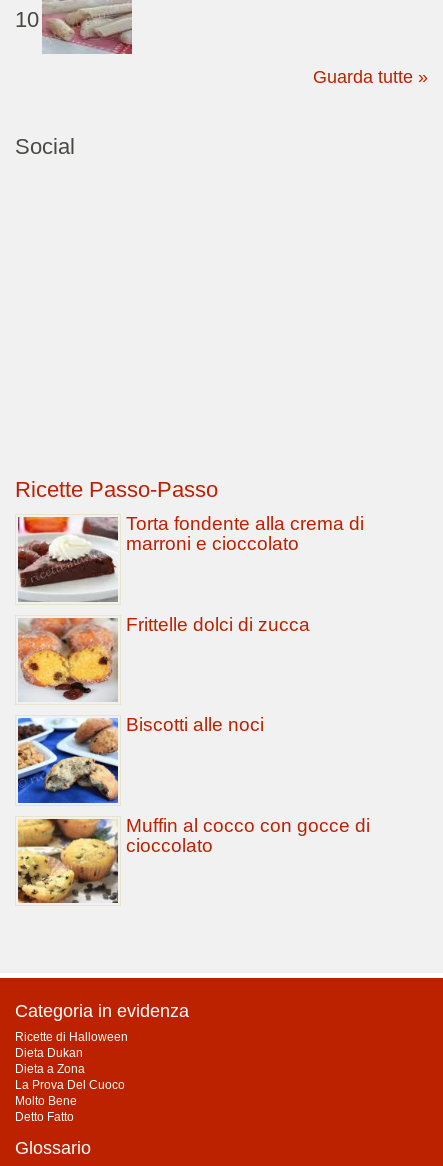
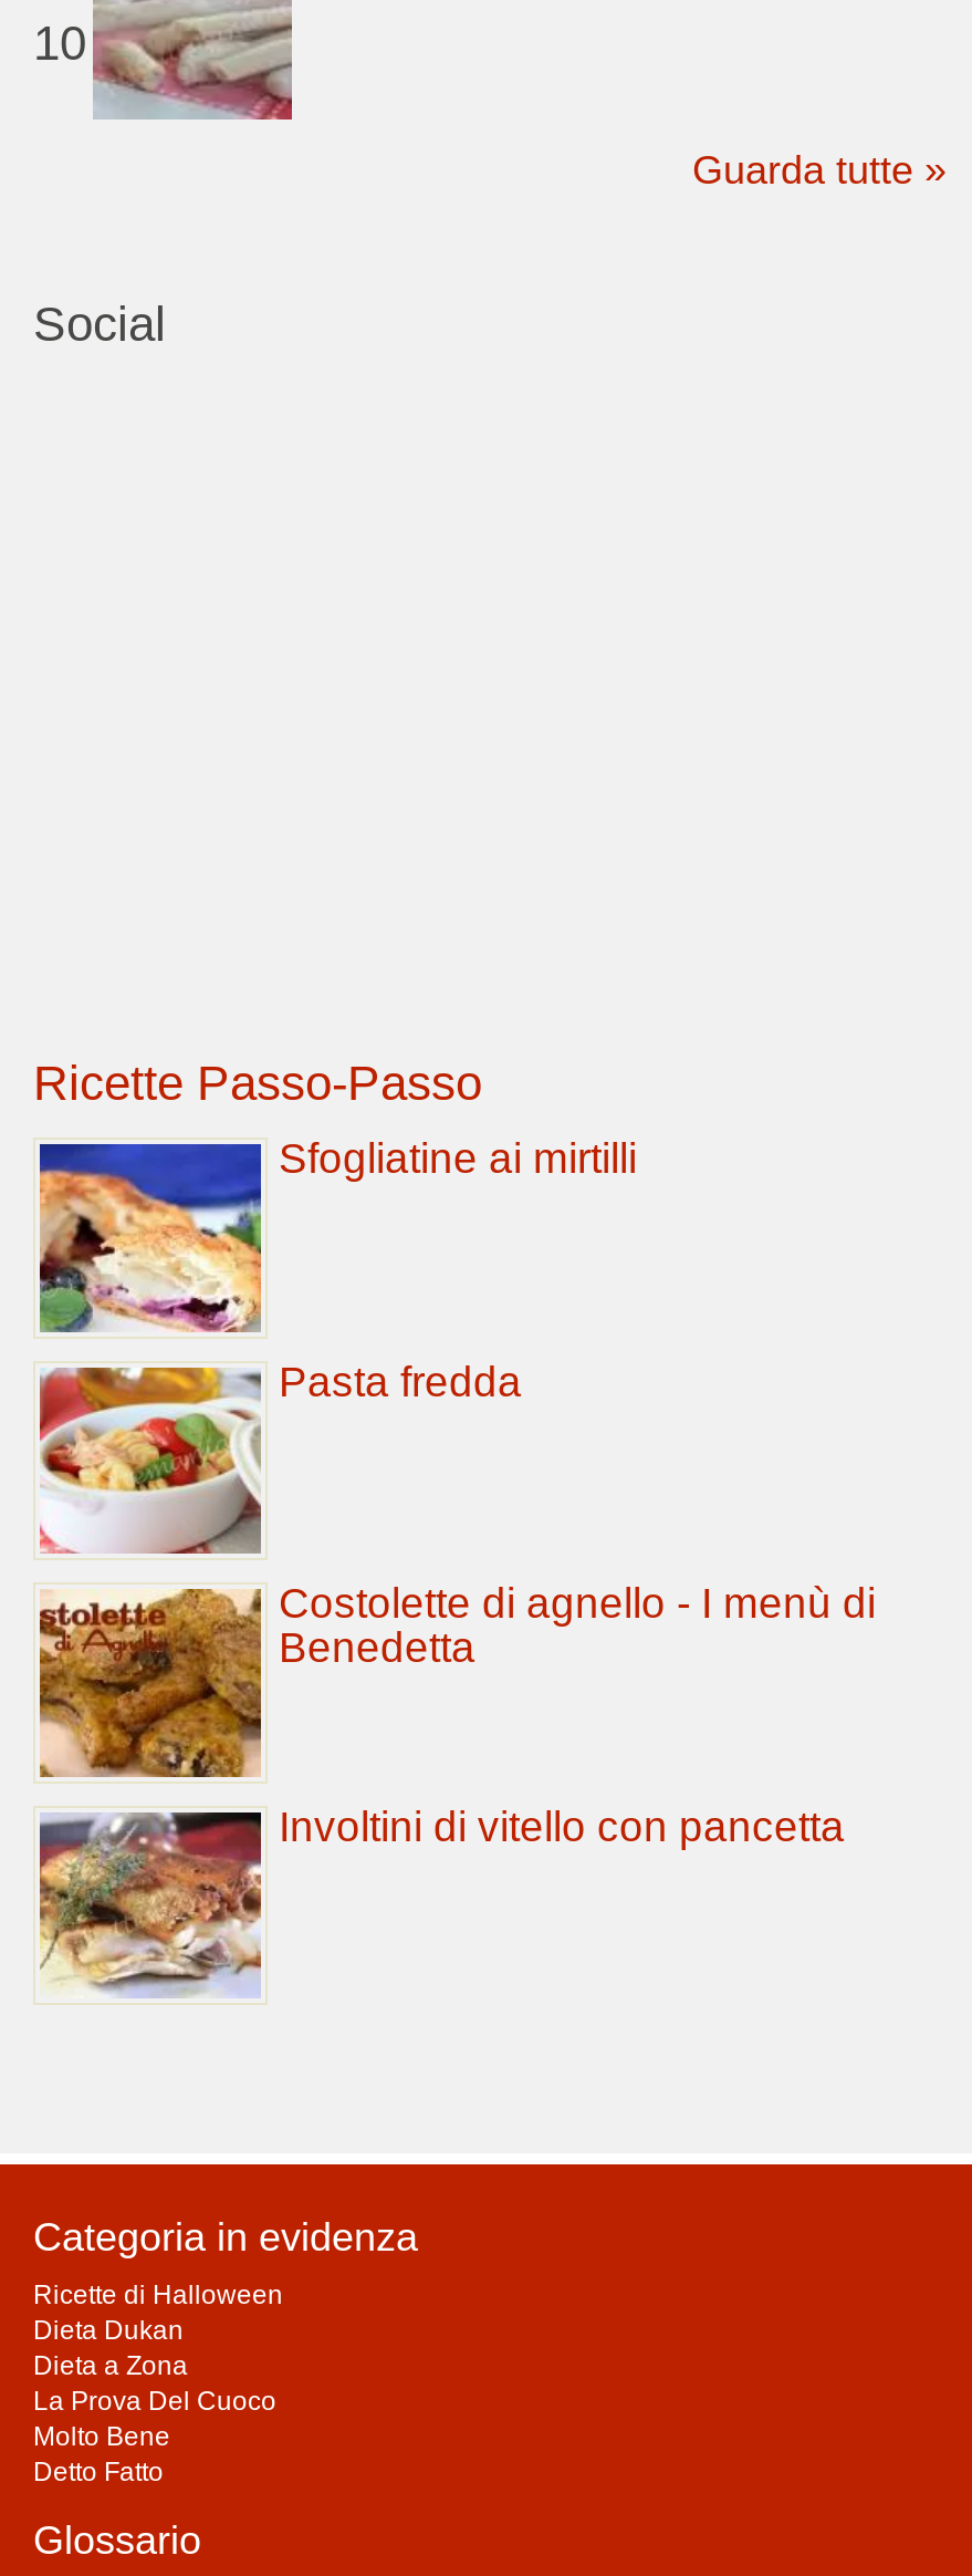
[17,513,364,602] [image] | Torta fondente alla crema di | marroni e cioccolato -> [38,1135,637,1332] [image] | Sfogliatine ai mirtilli
[18,614,310,702] [image] | Frittelle dolci di zucca -> [40,1358,522,1556] [image] | Pasta fredda
[17,714,264,804] [image] | Biscotti alle noci -> [38,1581,876,1779] [image] | Costolette di agnello - I menù di | Benedetta
[17,815,370,904] [image] | Muffin al cocco con gocce di | cioccolato -> [38,1803,845,1998] [image] | Involtini di vitello con pancetta

